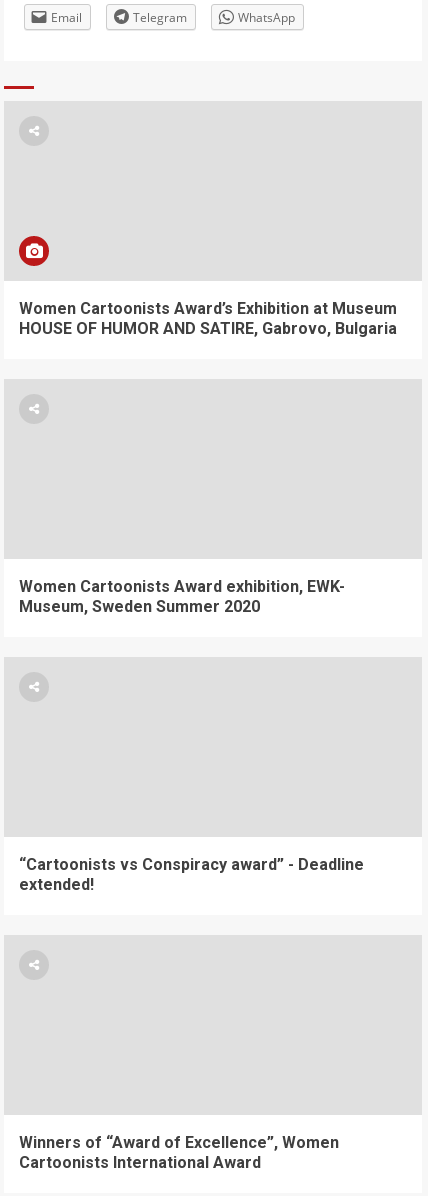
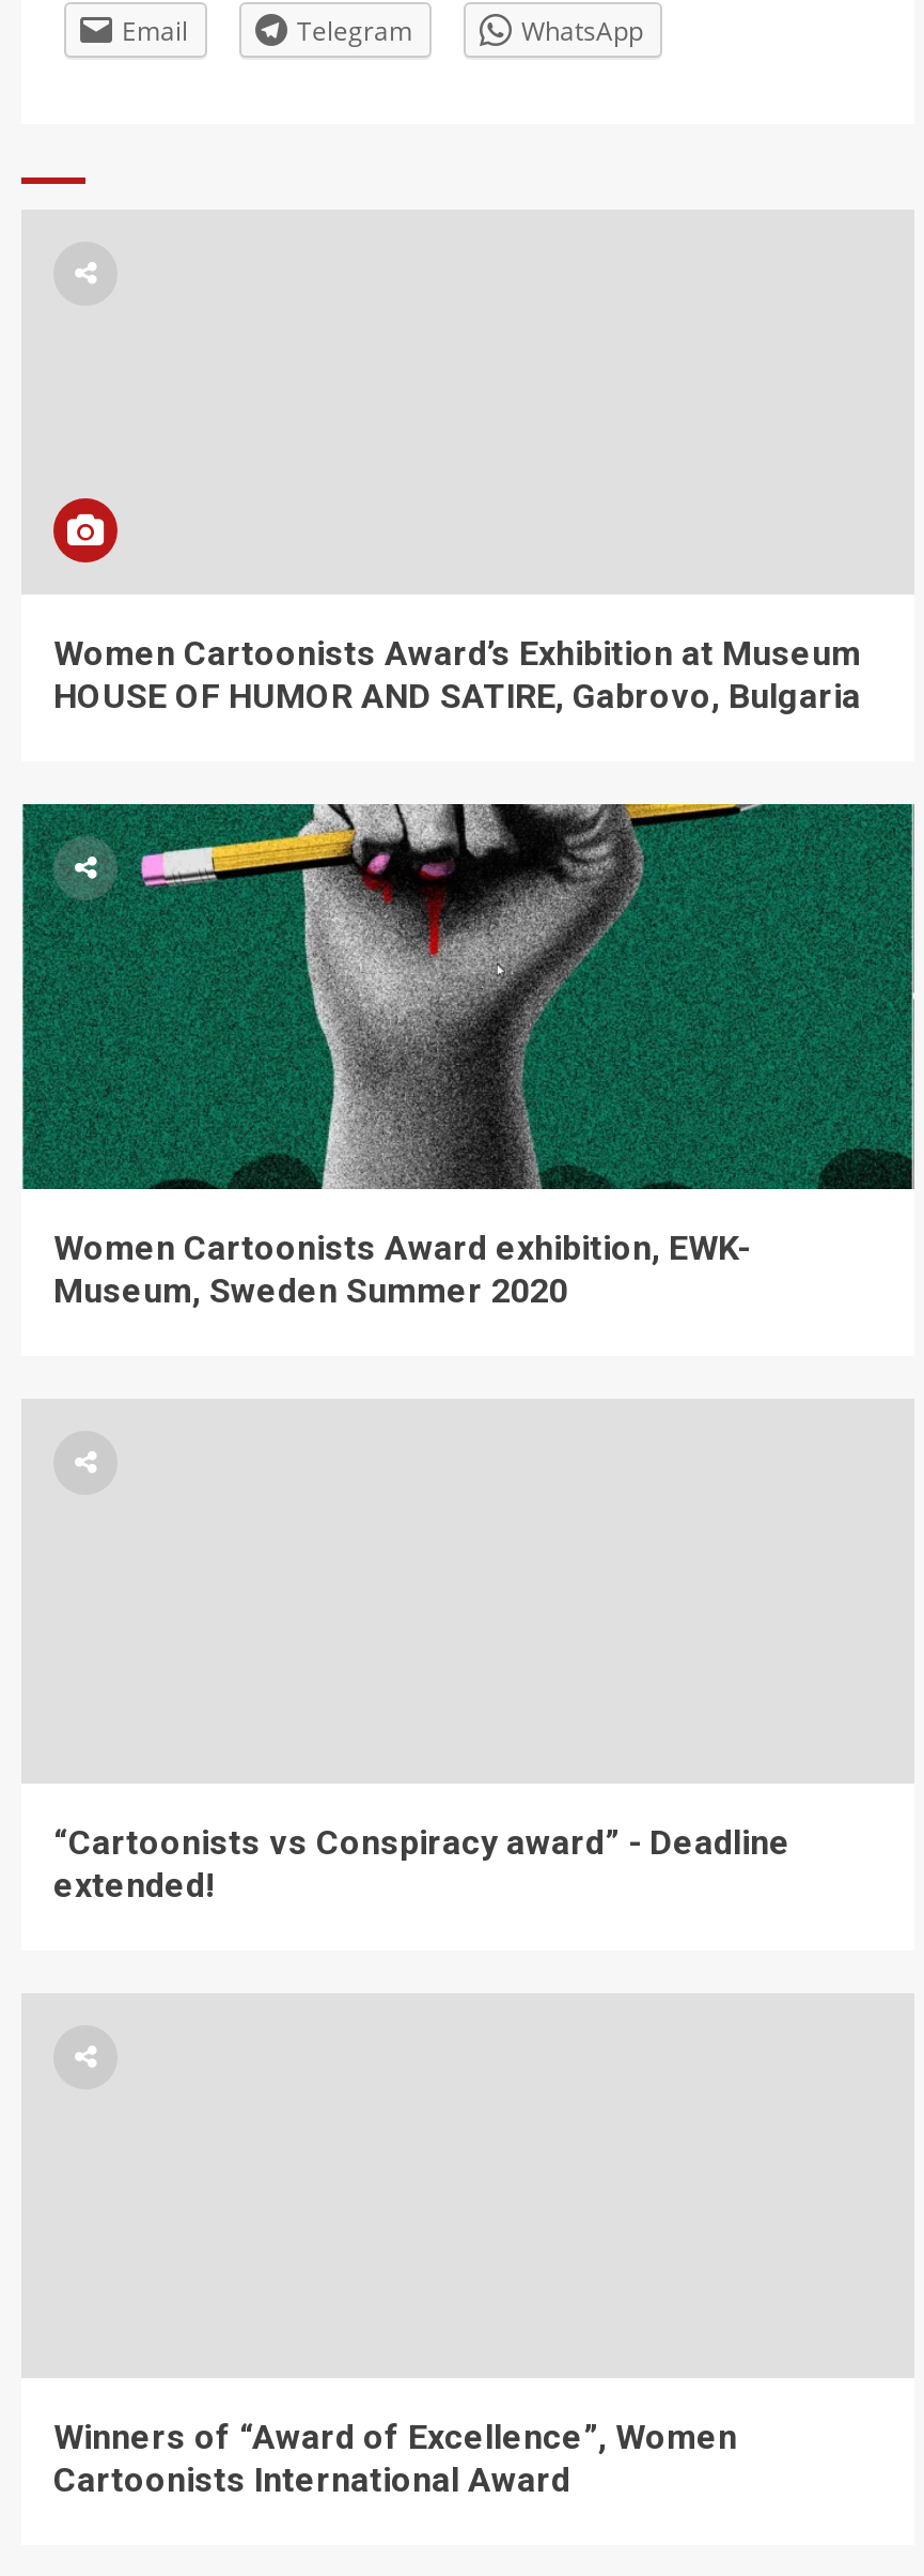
none -> [21,802,914,1191] [image]

